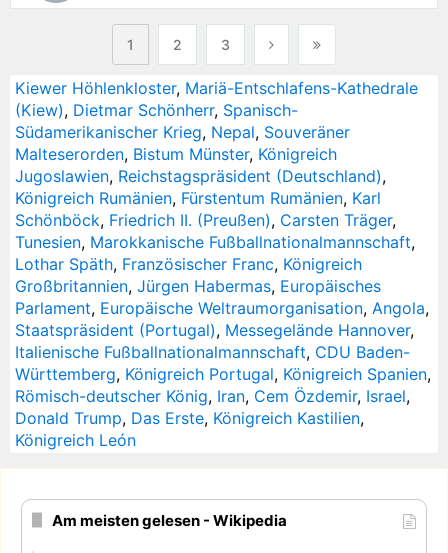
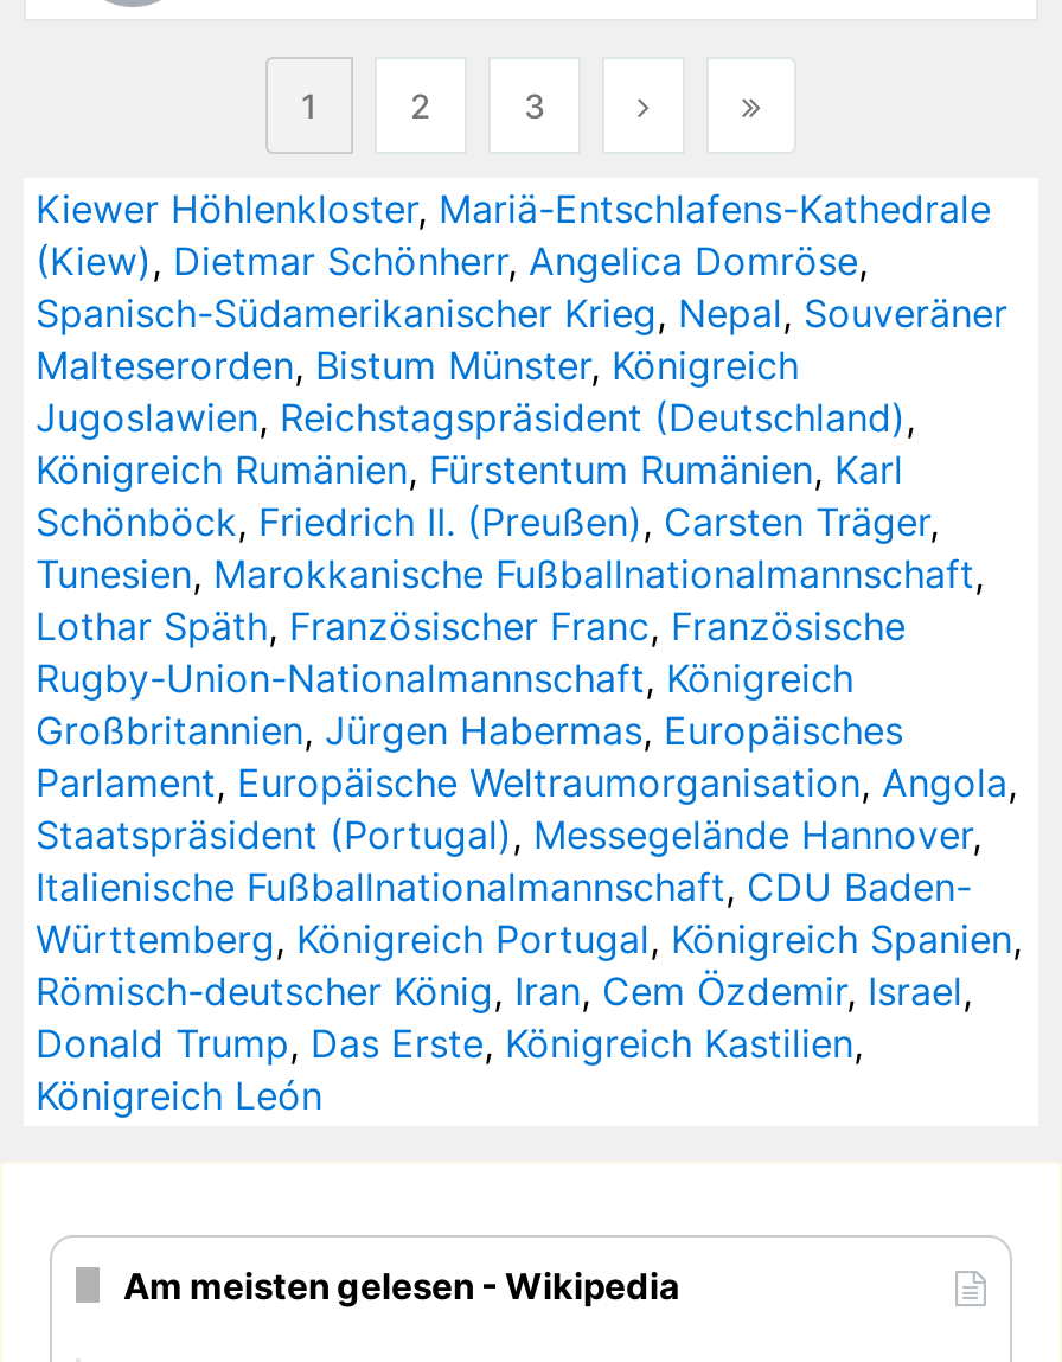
[15,100,350,142] (Kiew), Dietmar Schönherr, Spanisch- | Südamerikanischer Krieg, Nepal, Souveräner -> [36,237,1007,336] (Kiew), Dietmar Schönherr, Angelica Domröse, | Spanisch-Südamerikanischer Krieg, Nepal, Souveräner
[15,254,362,274] Lothar Späth, Französischer Franc, Königreich -> [36,602,906,702] Lothar Späth, Französischer Franc, Französische | Rugby-Union-Nationalmannschaft, Königreich

